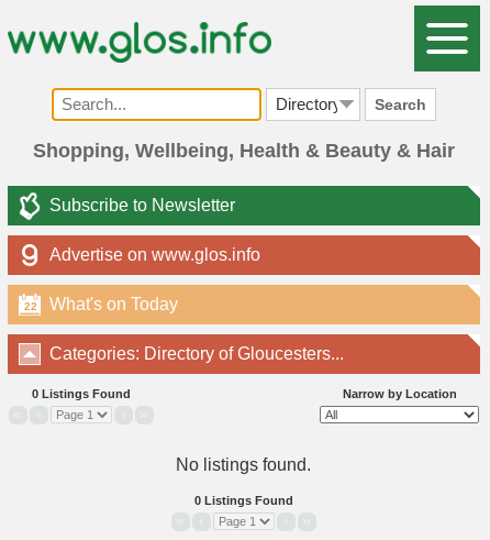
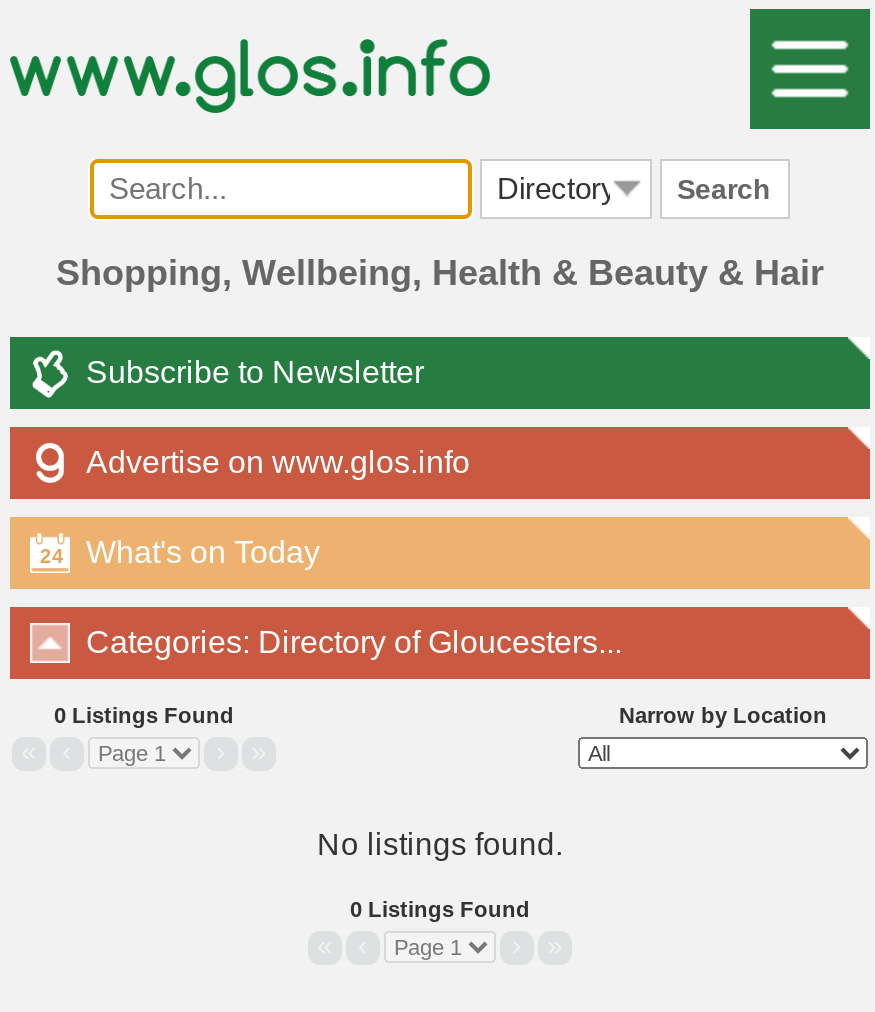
[24,295,178,313] 22 What's on Today -> [40,535,320,569] 24 What's on Today

